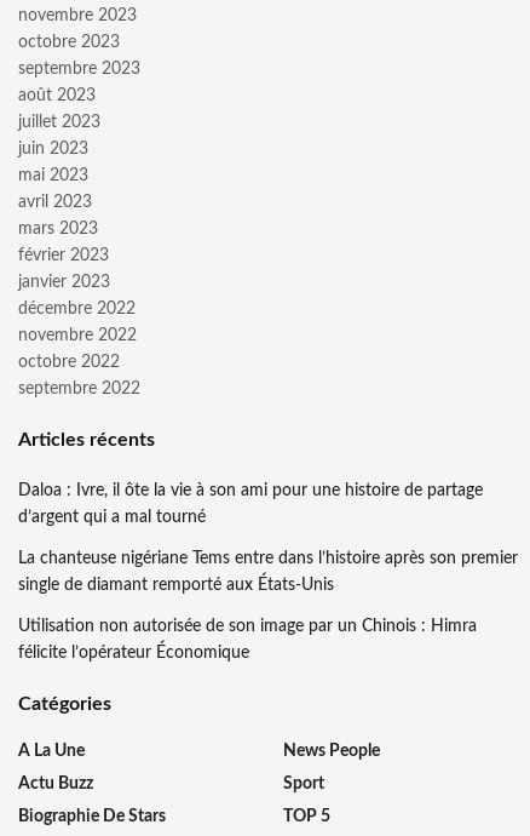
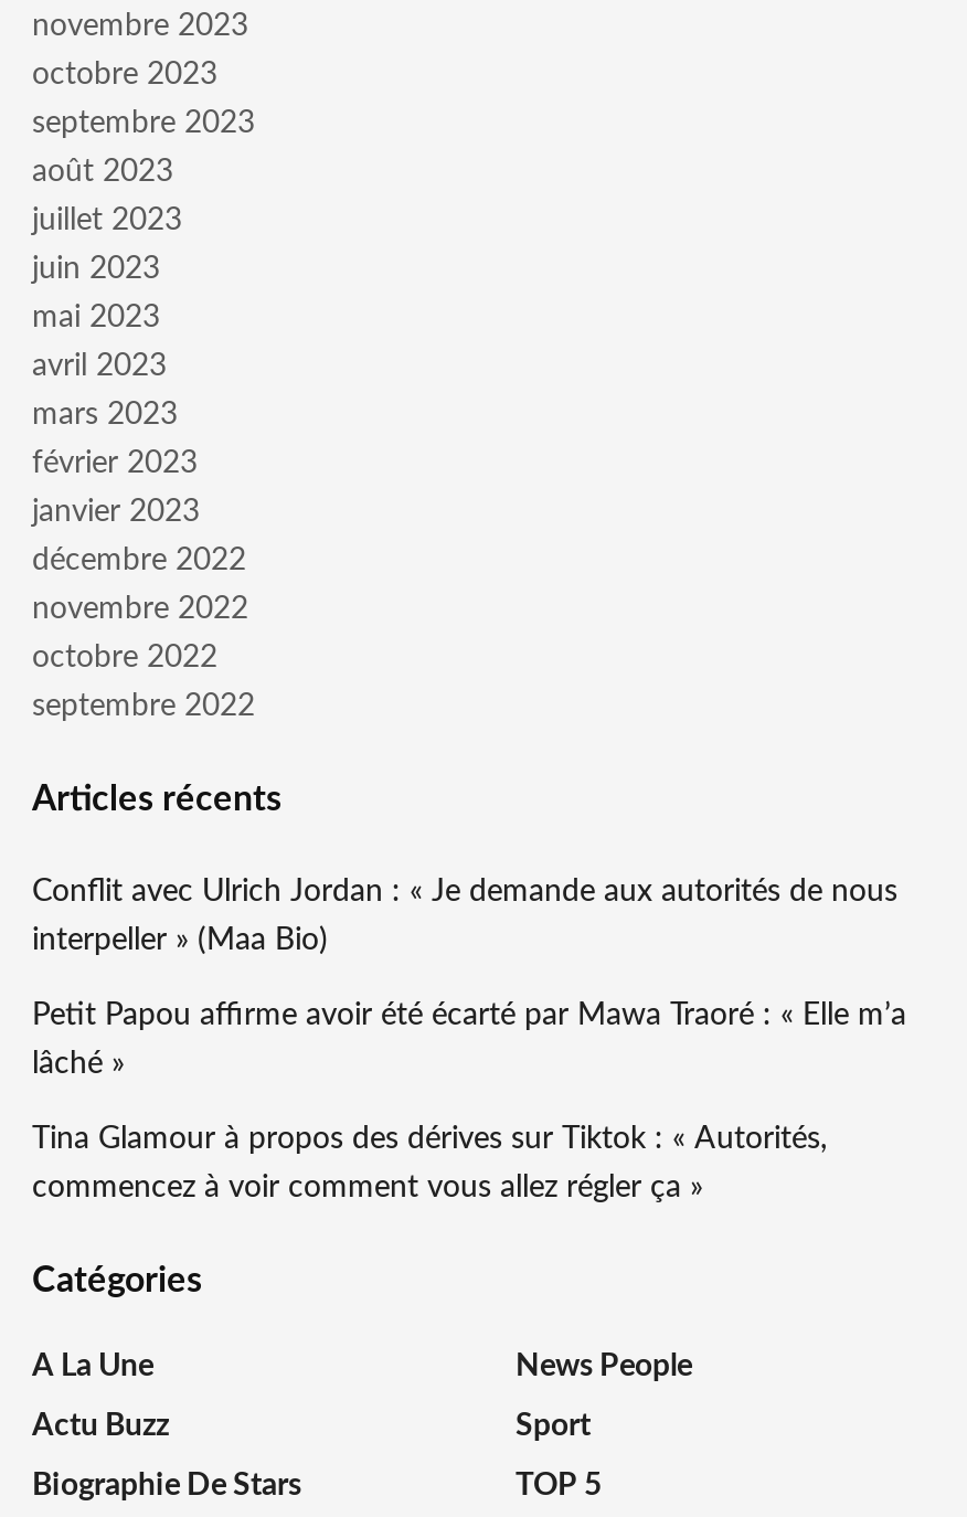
[18,482,483,499] Daloa : Ivre, il ôte la vie à son ami pour une histoire de partage -> [32,877,897,908] Conflit avec Ulrich Jordan : « Je demande aux autorités de nous
[18,509,206,526] d’argent qui a mal tourné -> [32,925,328,956] interpeller » (Maa Bio)
[18,550,518,567] La chanteuse nigériane Tems entre dans l’histoire après son premier -> [32,1000,906,1031] Petit Papou affirme avoir été écarté par Mawa Traoré : « Elle m’a
[18,577,334,594] single de diamant remporté aux États-Unis -> [32,1049,125,1080] lâché »
[18,618,477,635] Utilisation non autorisée de son image par un Chinois : Himra -> [32,1124,827,1155] Tina Glamour à propos des dérives sur Tiktok : « Autorités,
[18,645,249,662] félicite l’opérateur Économique -> [32,1173,703,1203] commencez à voir comment vous allez régler ça »

